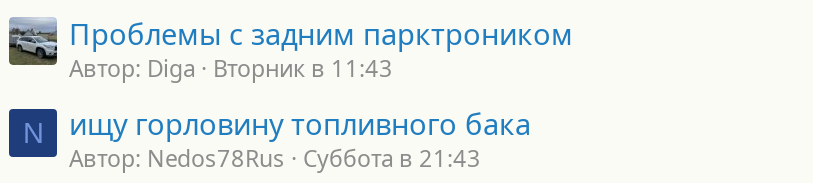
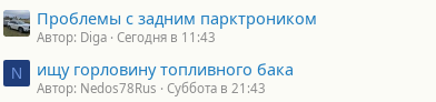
[69,52,393,82] Автор: Diga Вторник в 11:43 -> [37,29,216,46] Автор: Diga Сегодня в 11:43

